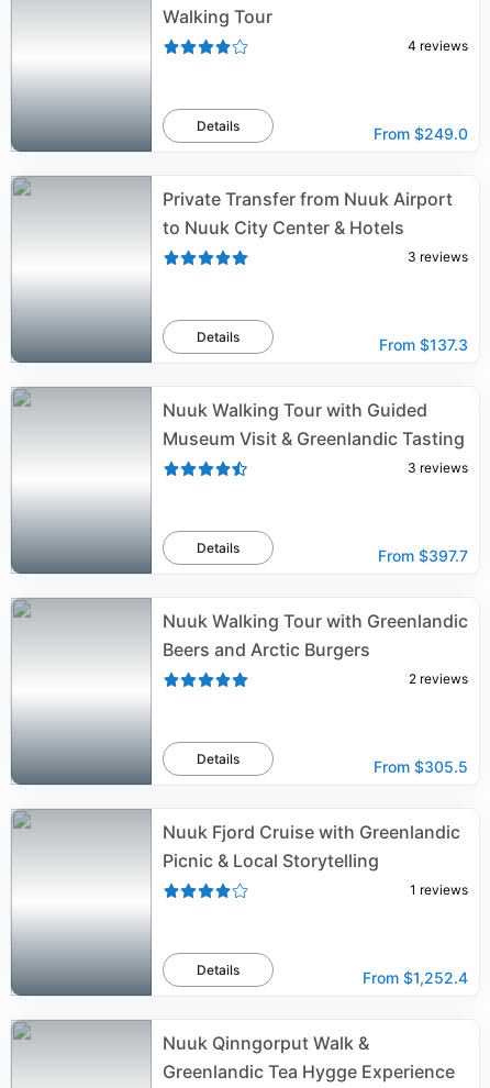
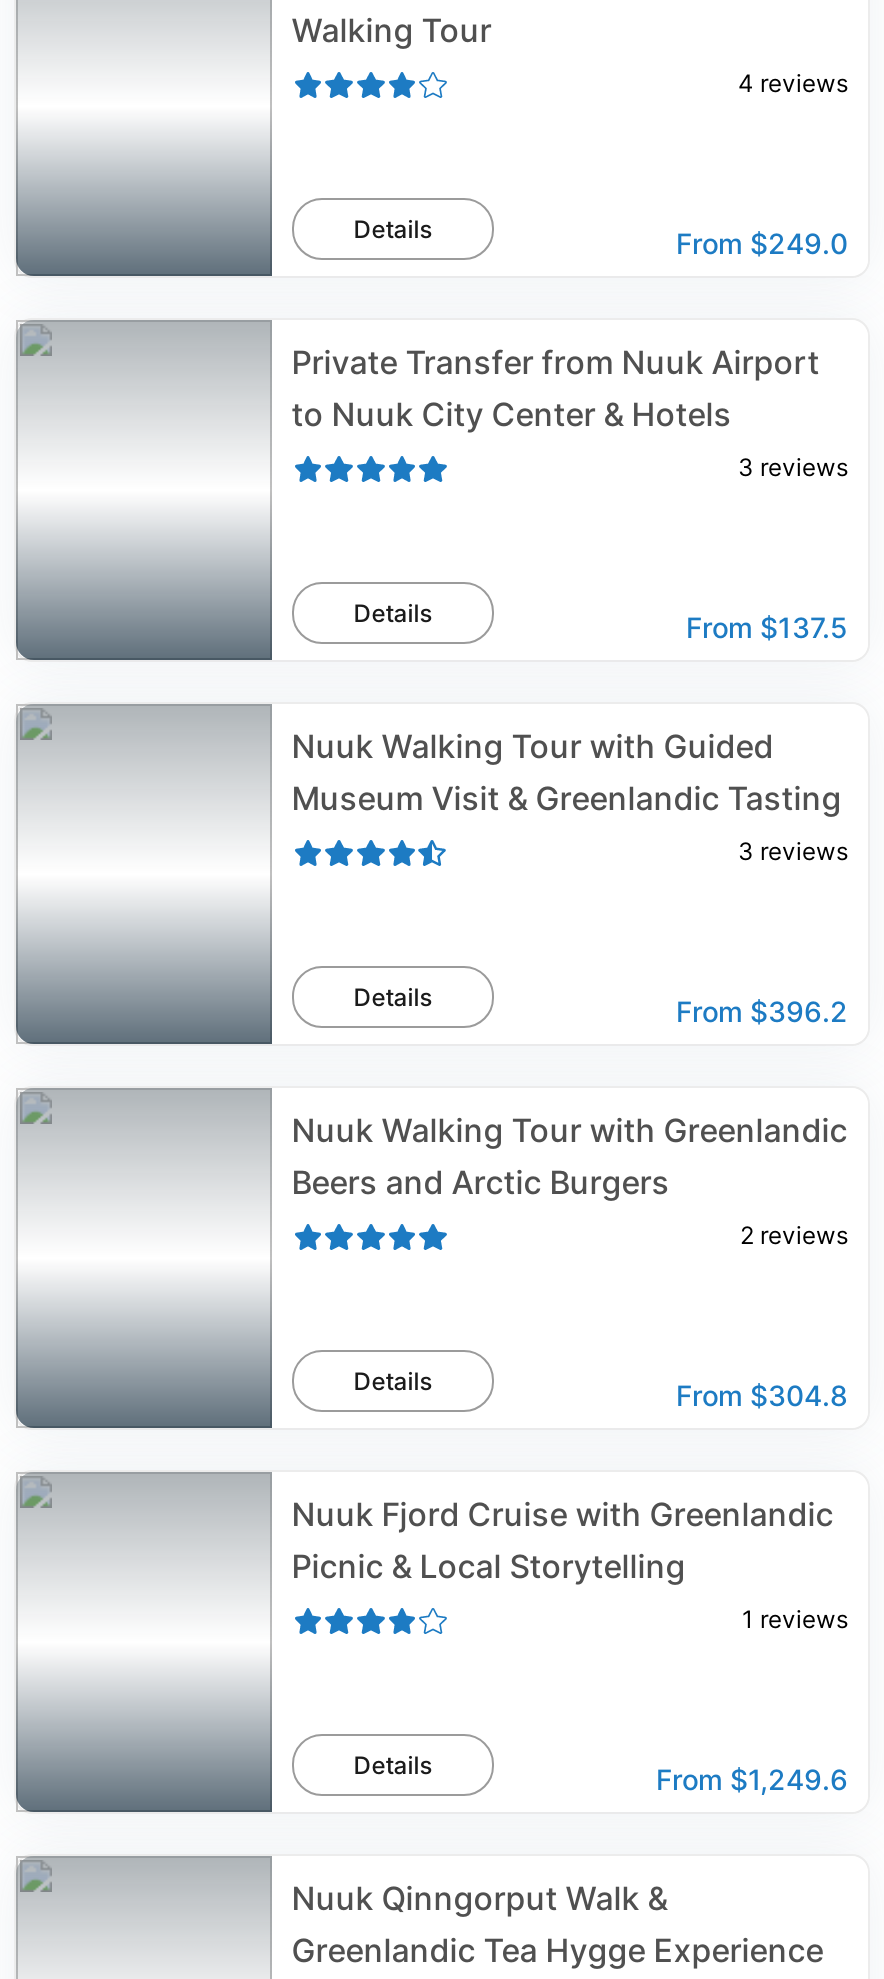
[379,335,468,354] From $137.3 -> [686,610,848,644] From $137.5
[378,546,468,565] From $397.7 -> [676,994,848,1028] From $396.2
[374,757,468,776] From $305.5 -> [676,1378,848,1412] From $304.8
[363,968,468,987] From $1,252.4 -> [656,1762,848,1796] From $1,249.6

